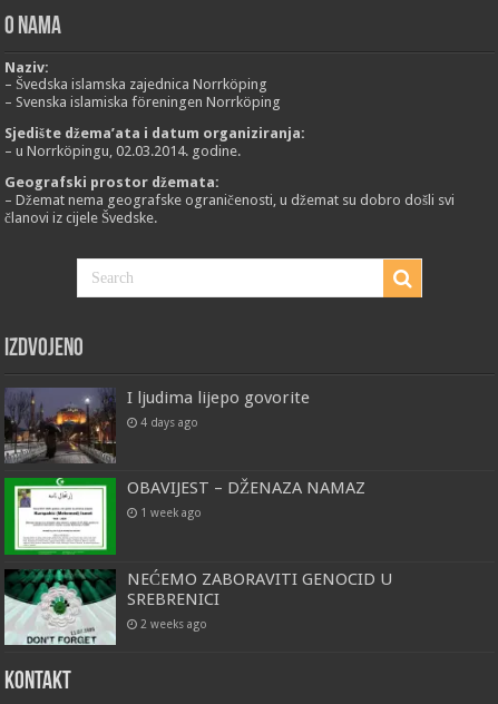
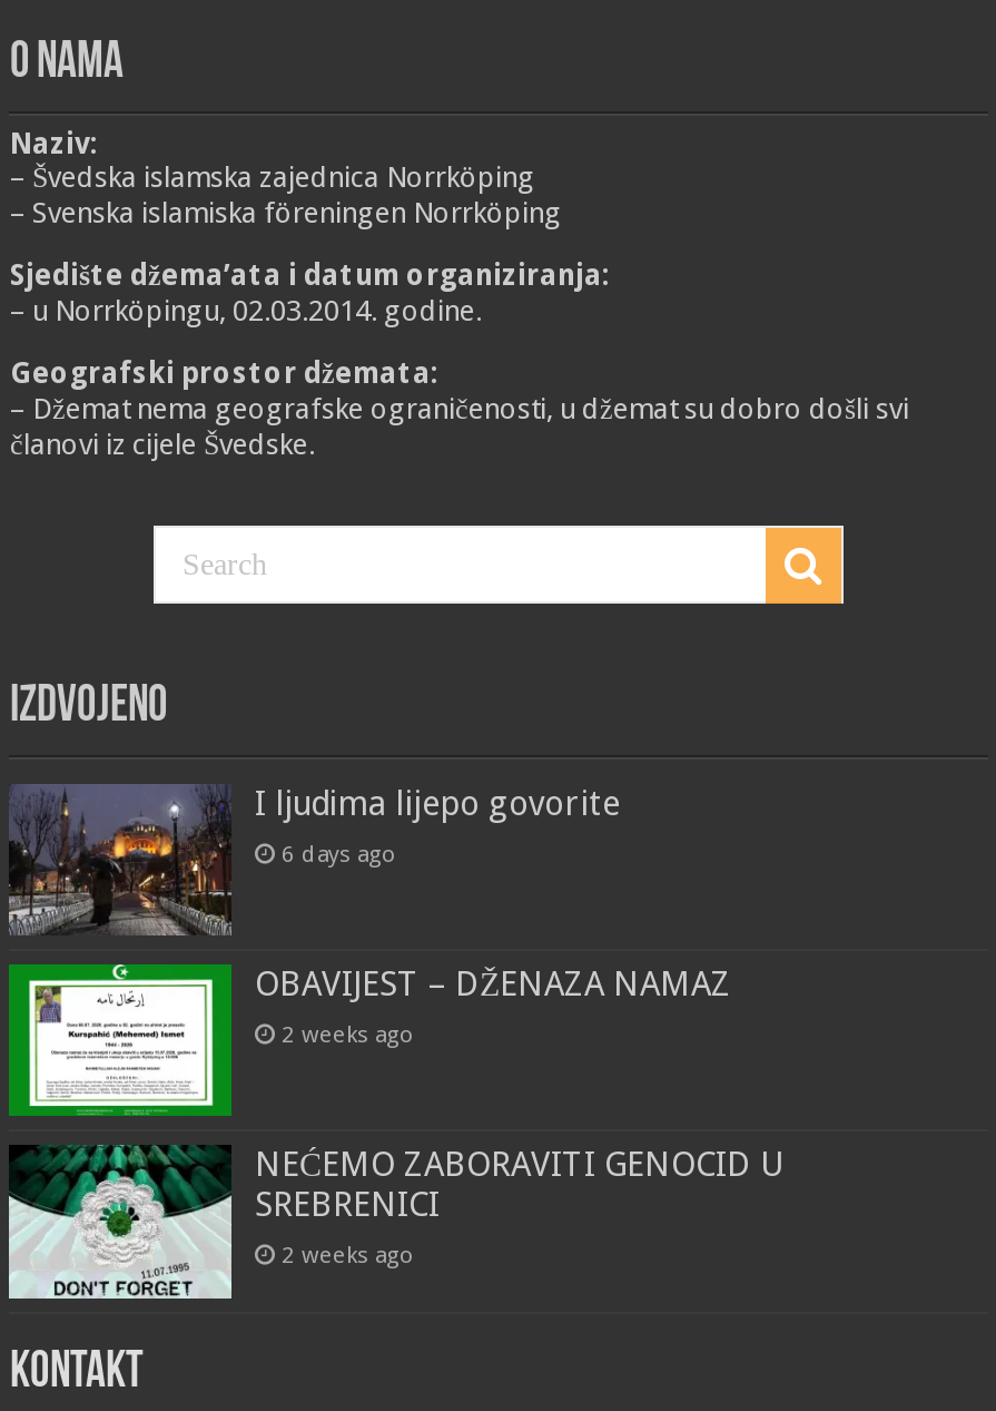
[141,416,199,429] 4 days ago -> [282,840,397,867] 6 days ago
[141,506,202,520] 1 week ago -> [282,1021,415,1048] 2 weeks ago

